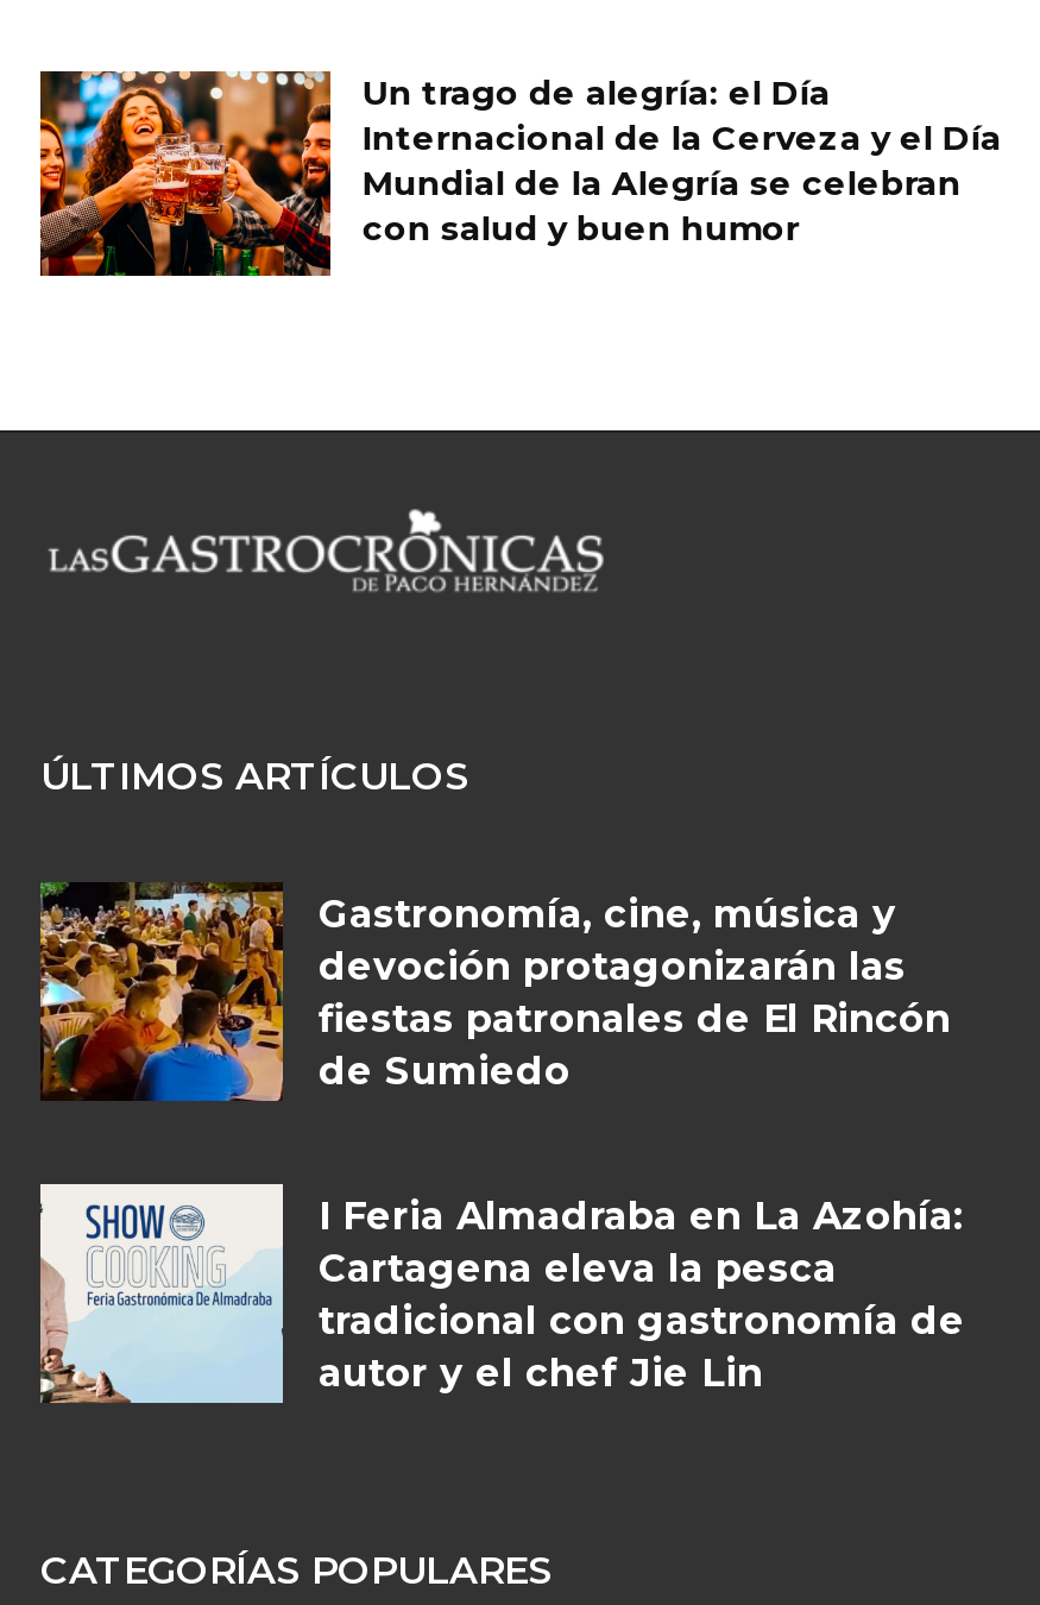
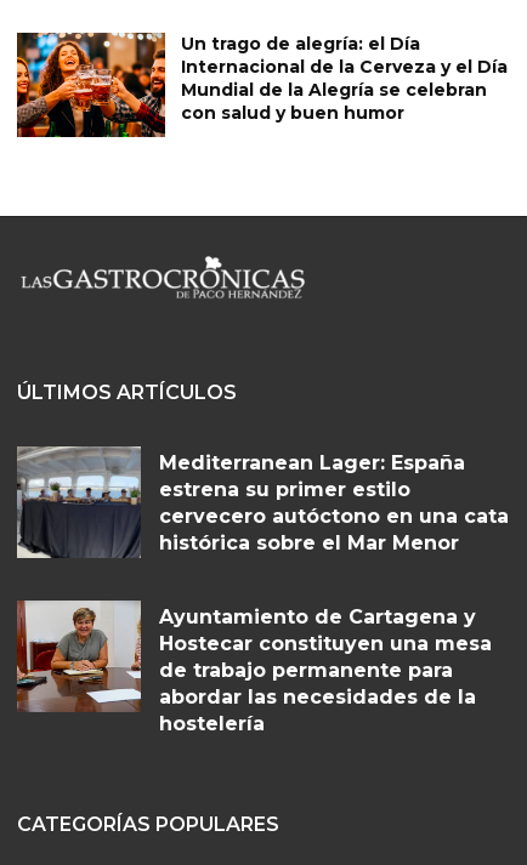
[40,882,951,1103] [image] | Gastronomía, cine, música y | devoción protagonizarán las | fiestas patronales de El Rincón | de Sumiedo -> [16,445,509,559] [image] | Mediterranean Lager: España | estrena su primer estilo | cervecero autóctono en una cata | histórica sobre el Mar Menor
[38,1182,965,1405] [image] | I Feria Almadraba en La Azohía: | Cartagena eleva la pesca | tradicional con gastronomía de | autor y el chef Jie Lin -> [17,601,492,735] [image] | Ayuntamiento de Cartagena y | Hostecar constituyen una mesa | de trabajo permanente para | abordar las necesidades de la | hostelería

